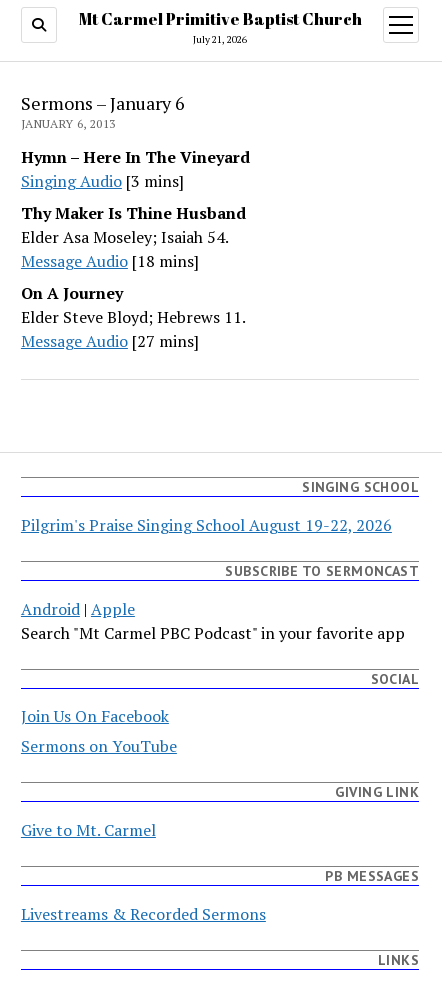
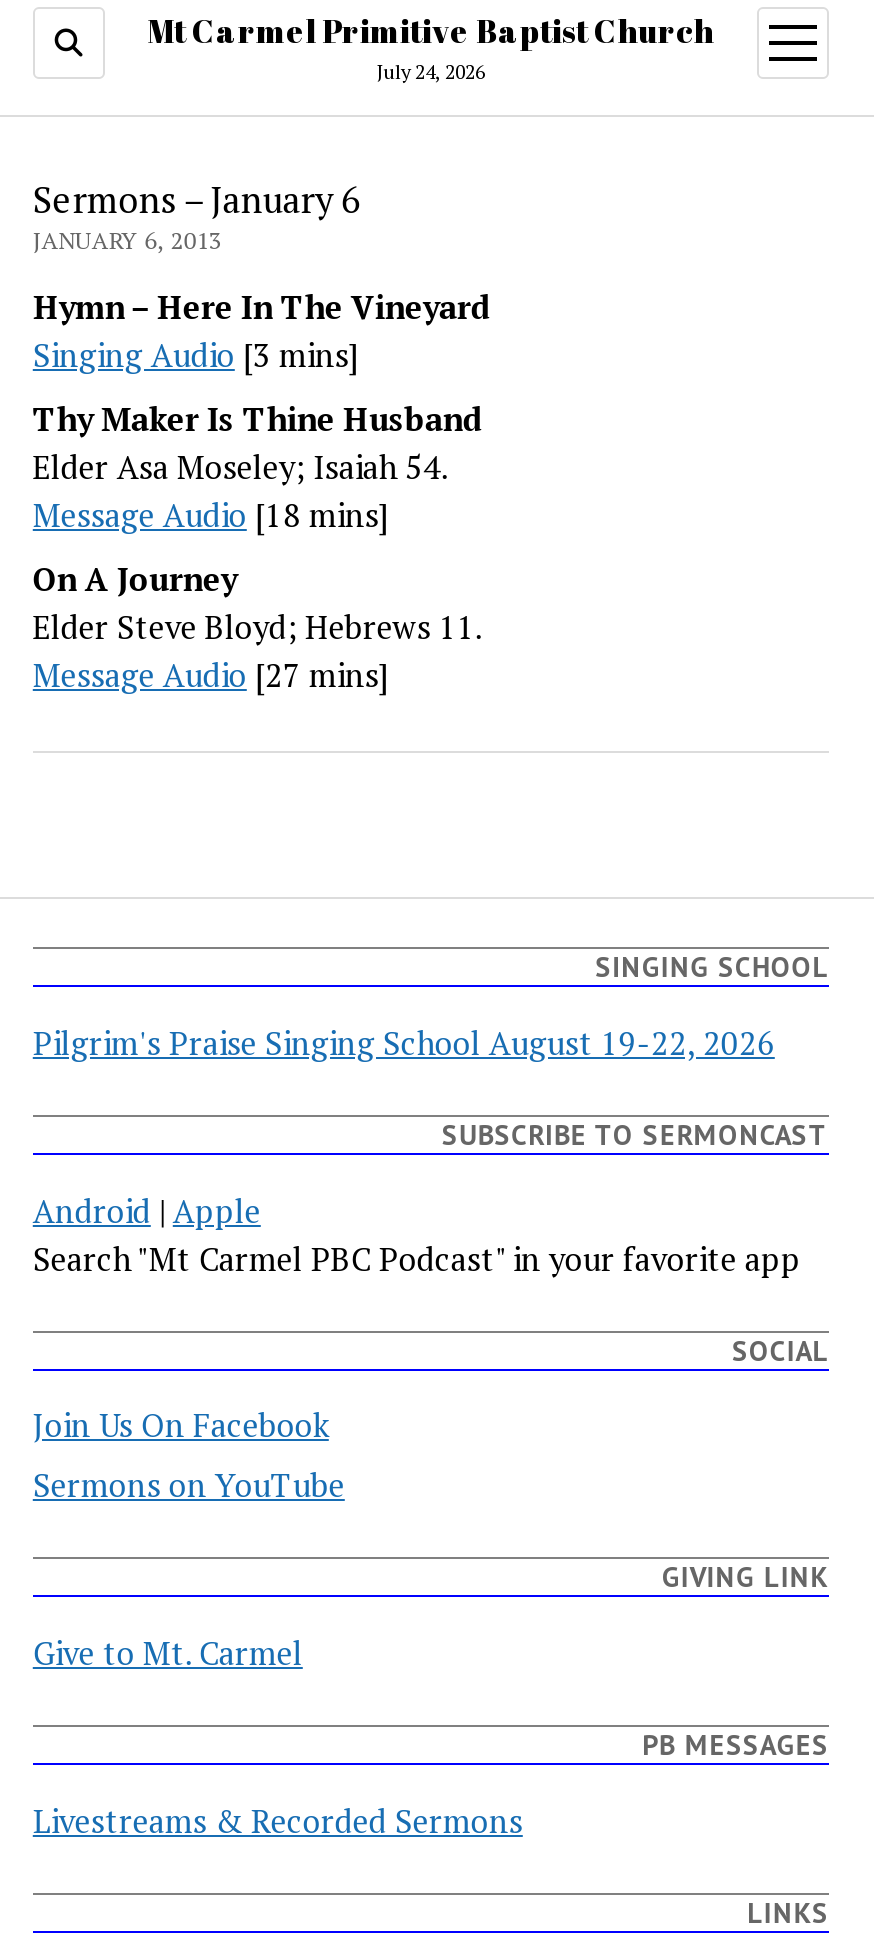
[193,33,247,46] July 21, 2026 -> [377,59,485,85] July 24, 2026

